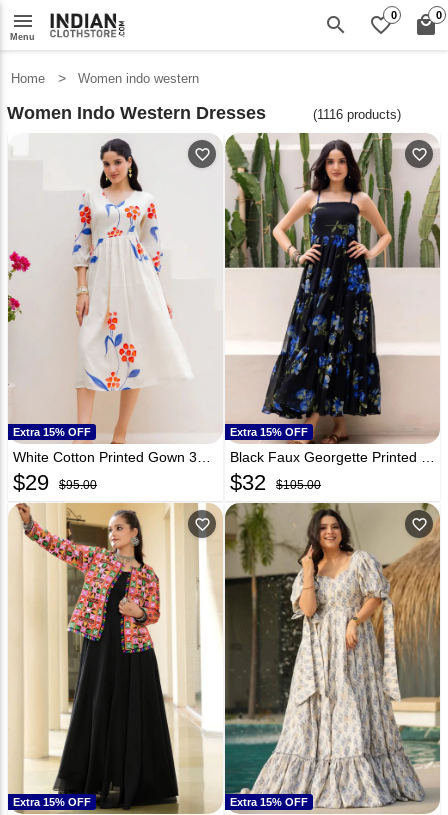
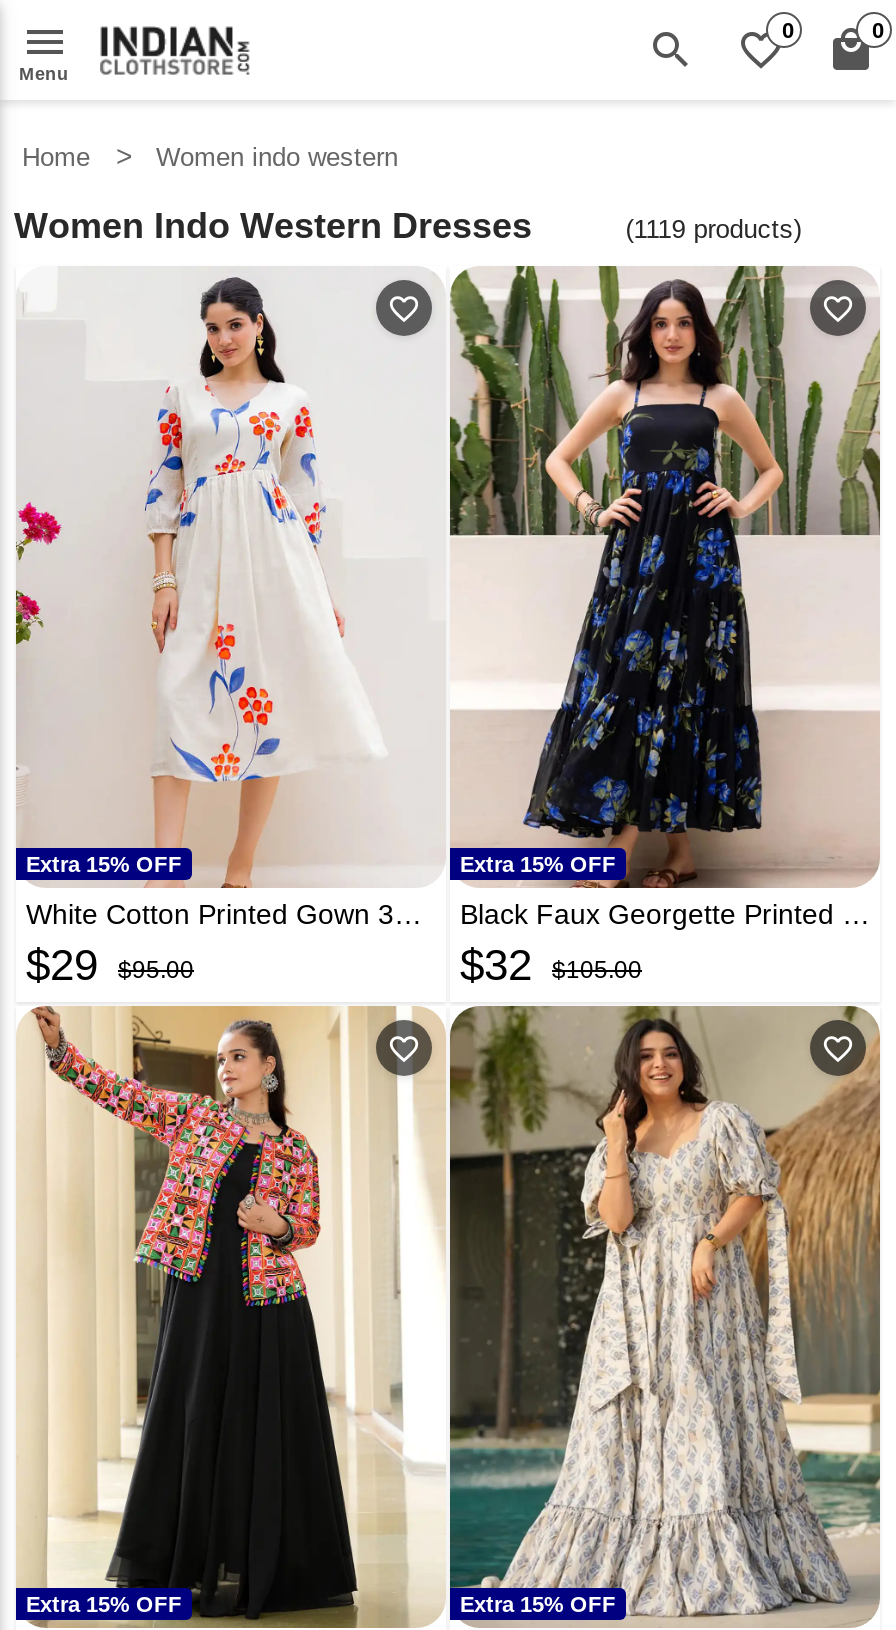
[313,107,401,122] (1116 products) -> [626,214,802,244] (1119 products)

